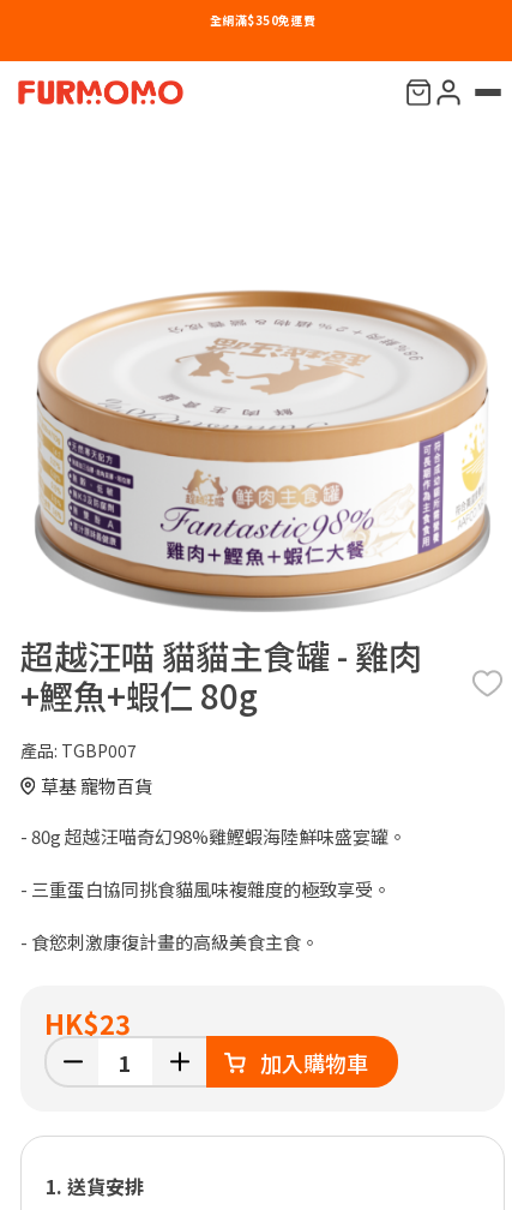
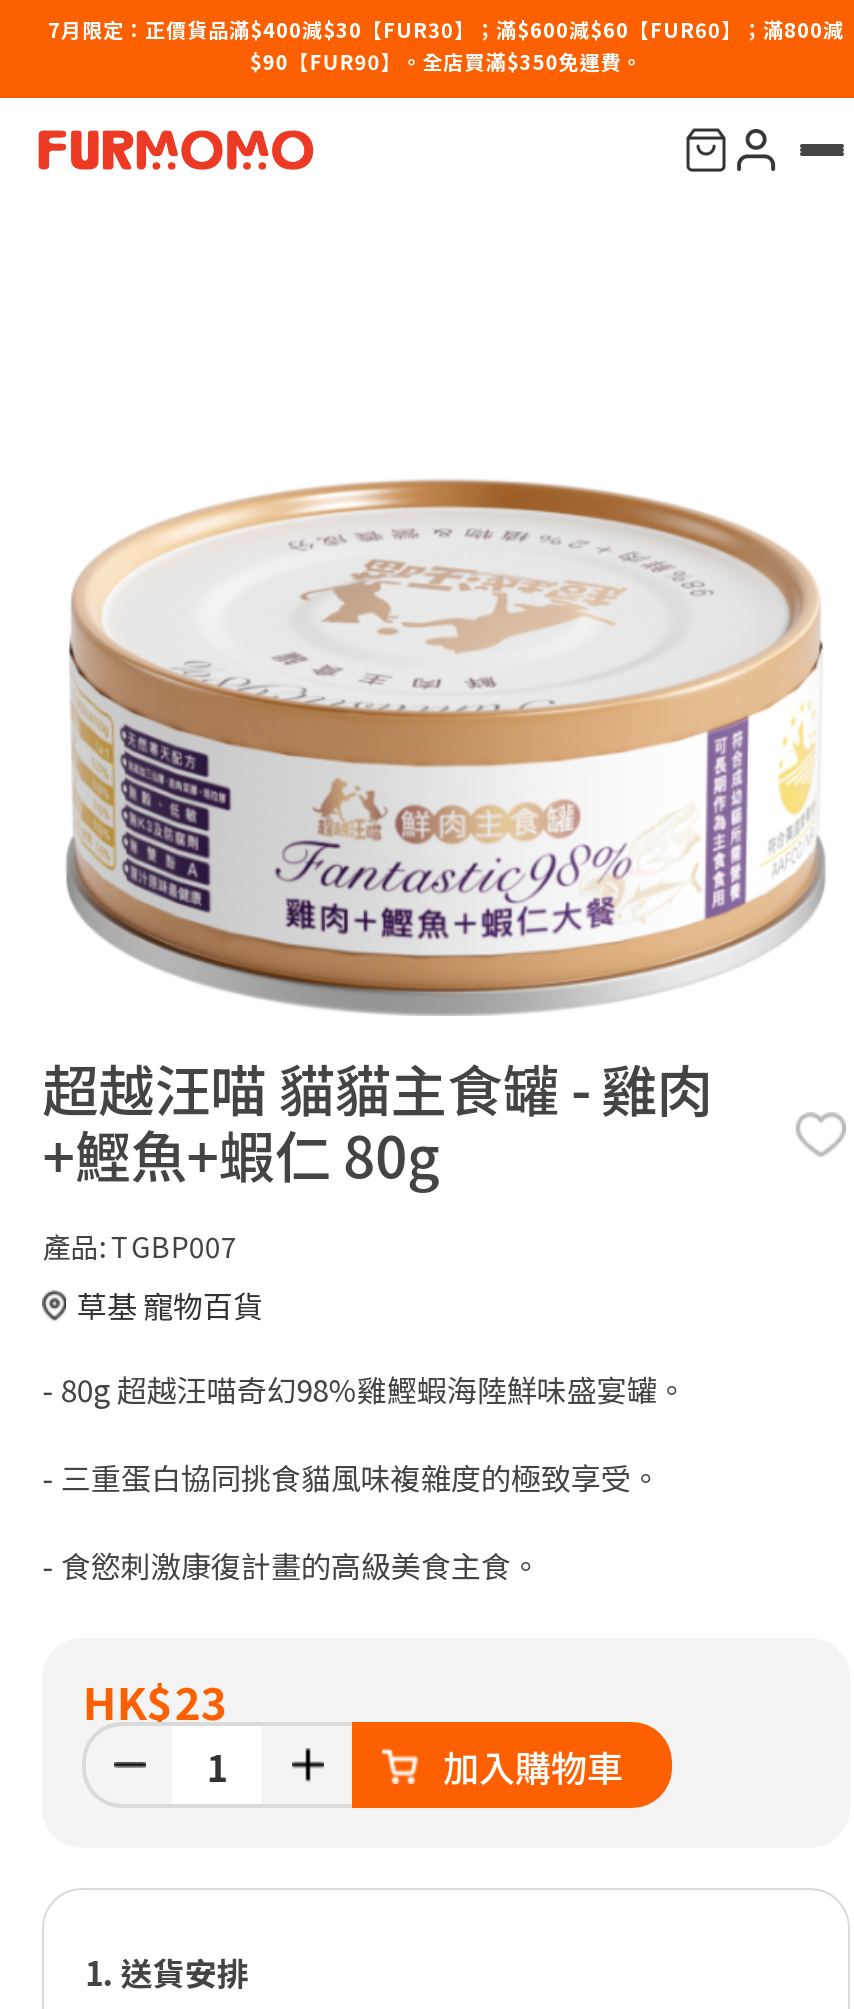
[209,11,316,29] 全網滿$350免運費 -> [48,14,844,76] 7月限定：正價貨品滿$400減$30【FUR30】；滿$600減$60【FUR60】；滿800減 | $90【FUR90】。全店買滿$350免運費。

